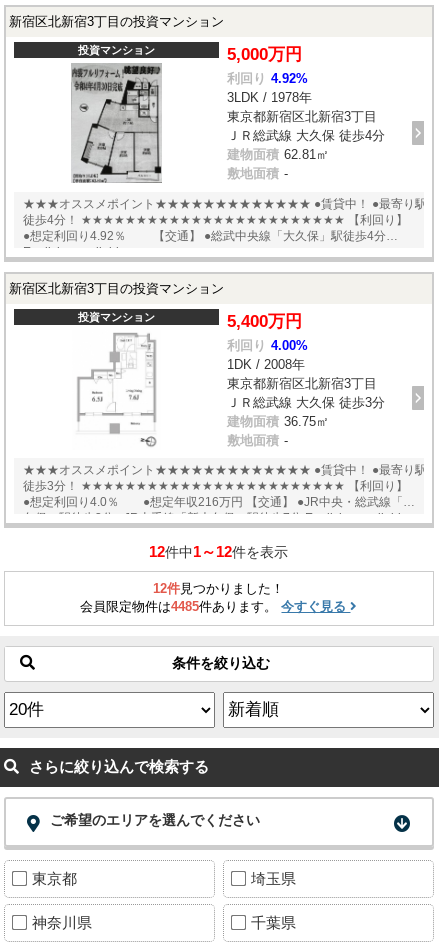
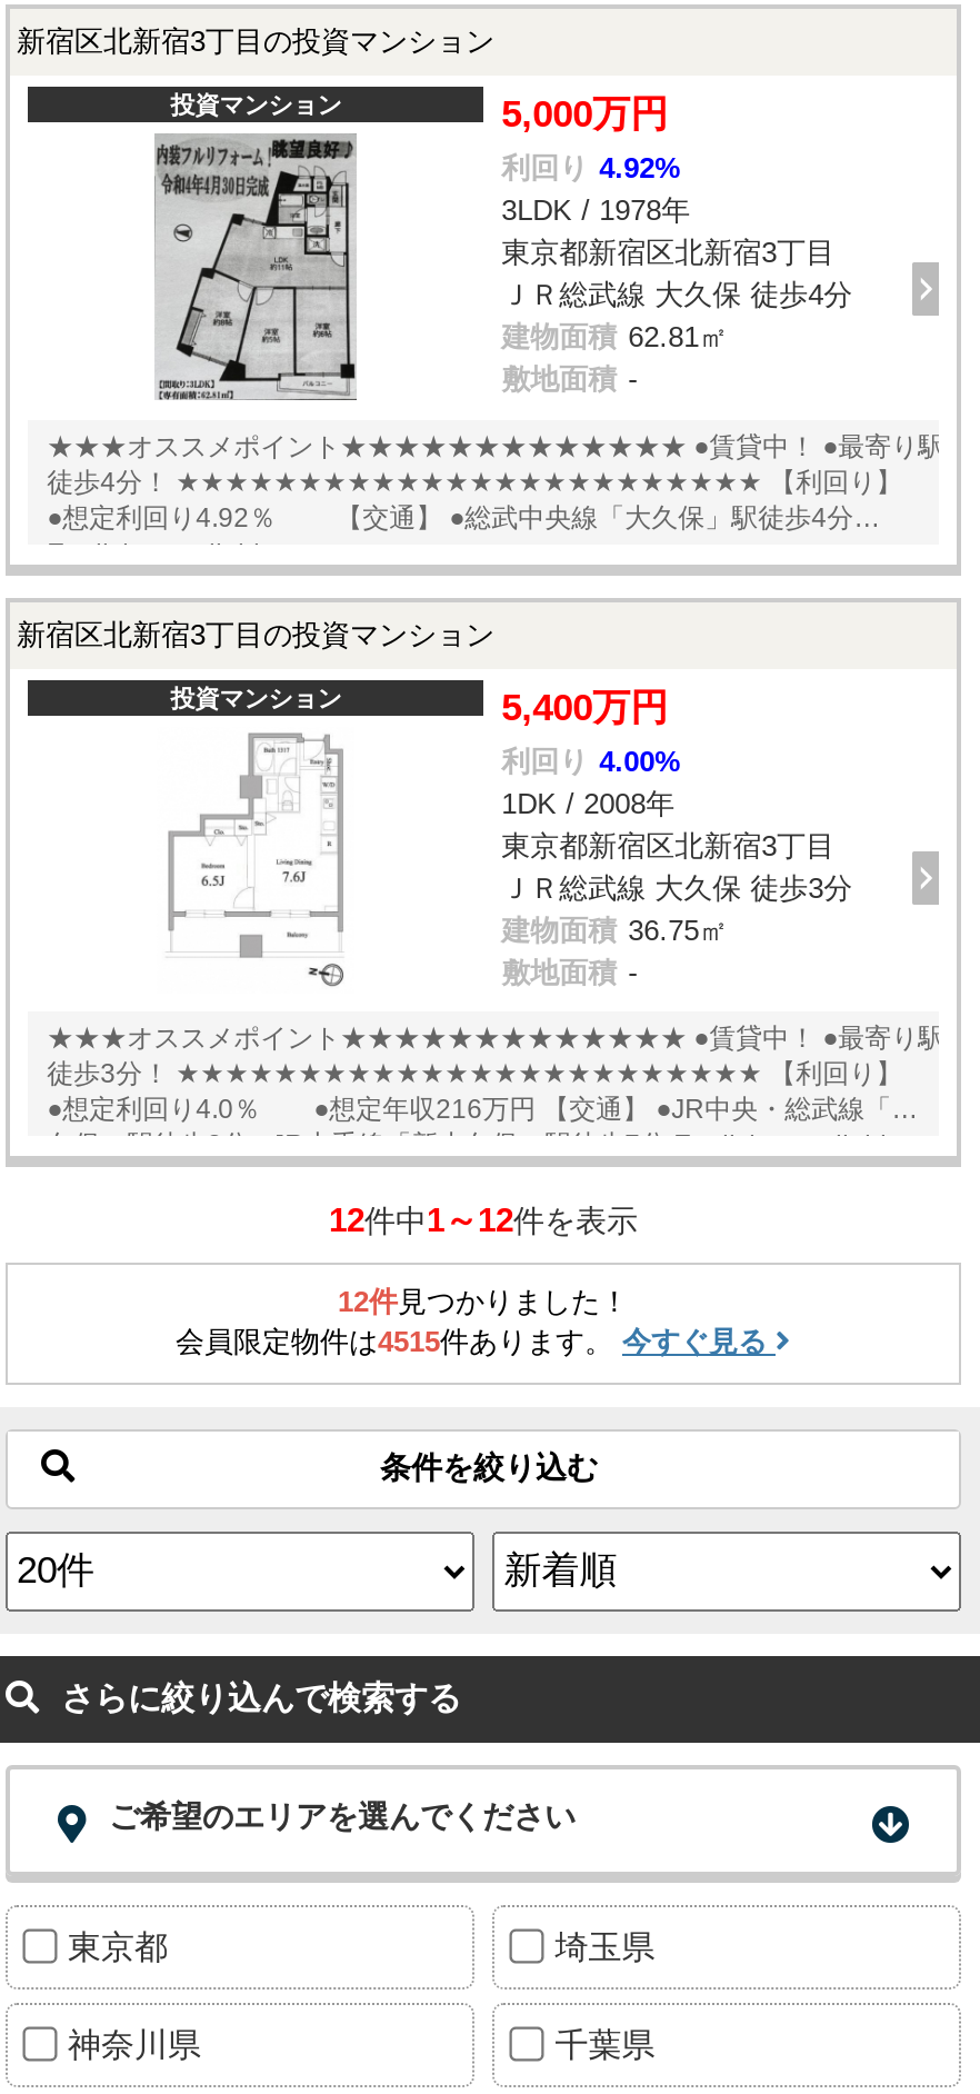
[80,599,350,614] 会員限定物件は4485件あります。今すぐ見る -> [176,1326,776,1359] 会員限定物件は4515件あります。今すぐ見る

